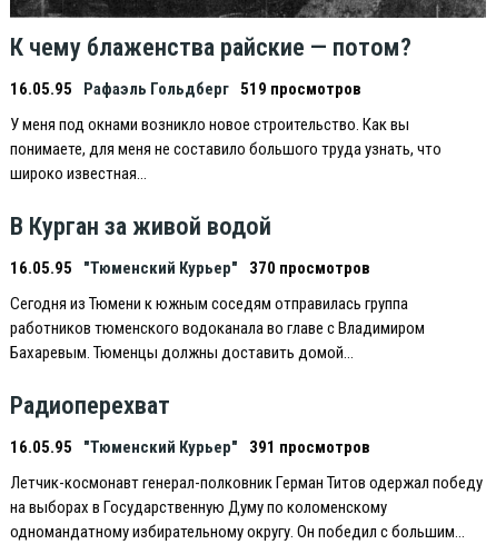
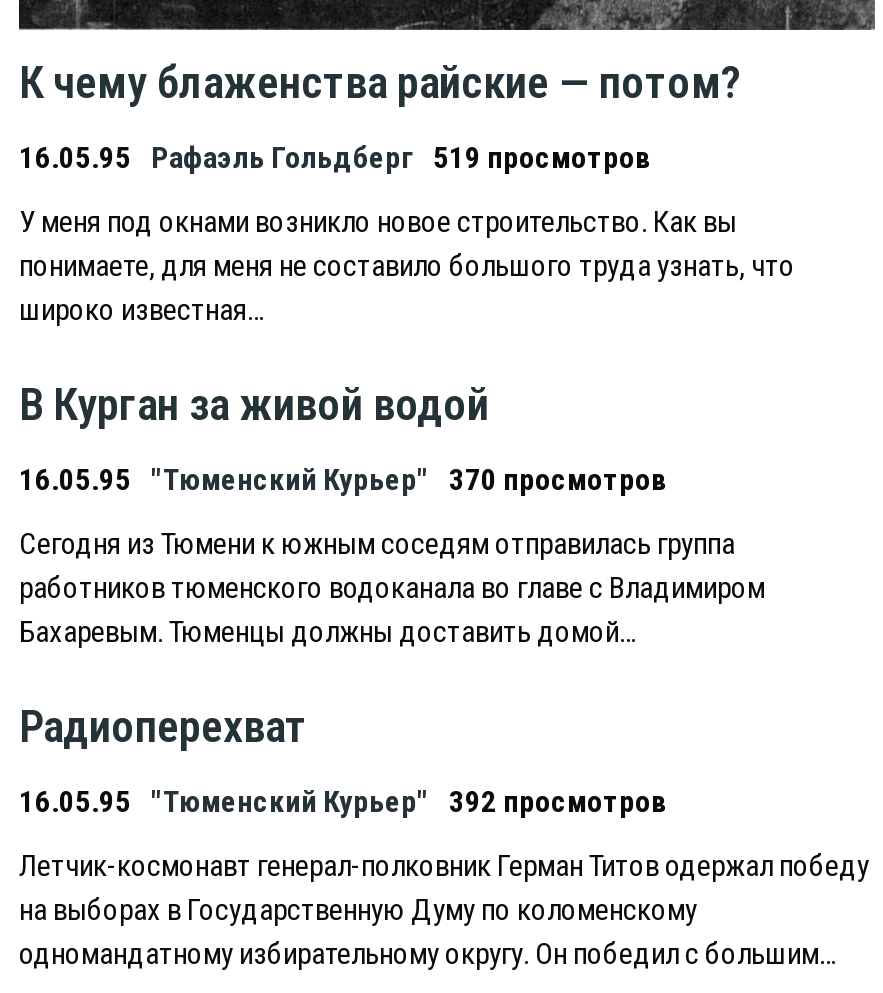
[10,437,370,457] 16.05.95 "Тюменский Курьер" 391 просмотров -> [19,785,667,821] 16.05.95 "Тюменский Курьер" 392 просмотров

